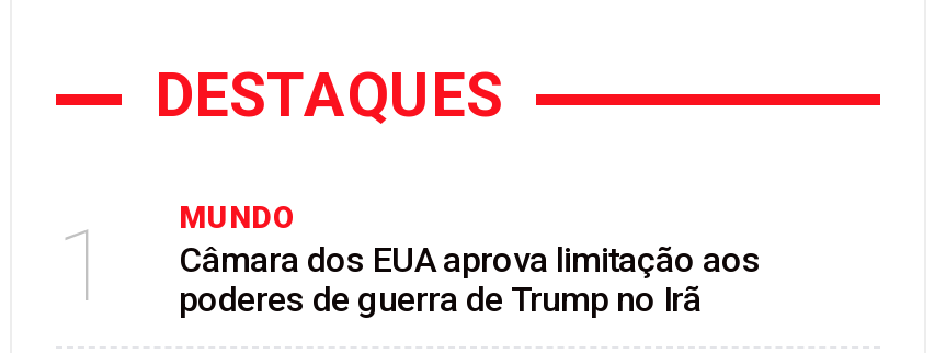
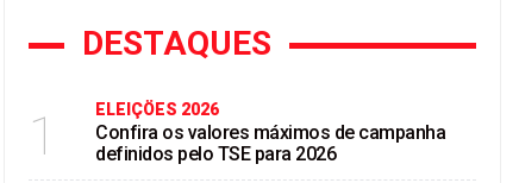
[179,200,761,320] MUNDO | Câmara dos EUA aprova limitação aos | poderes de guerra de Trump no Irã -> [95,100,445,165] ELEIÇÖES 2026 | Confira os valores máximos de campanha | definidos pelo TSE para 2026

